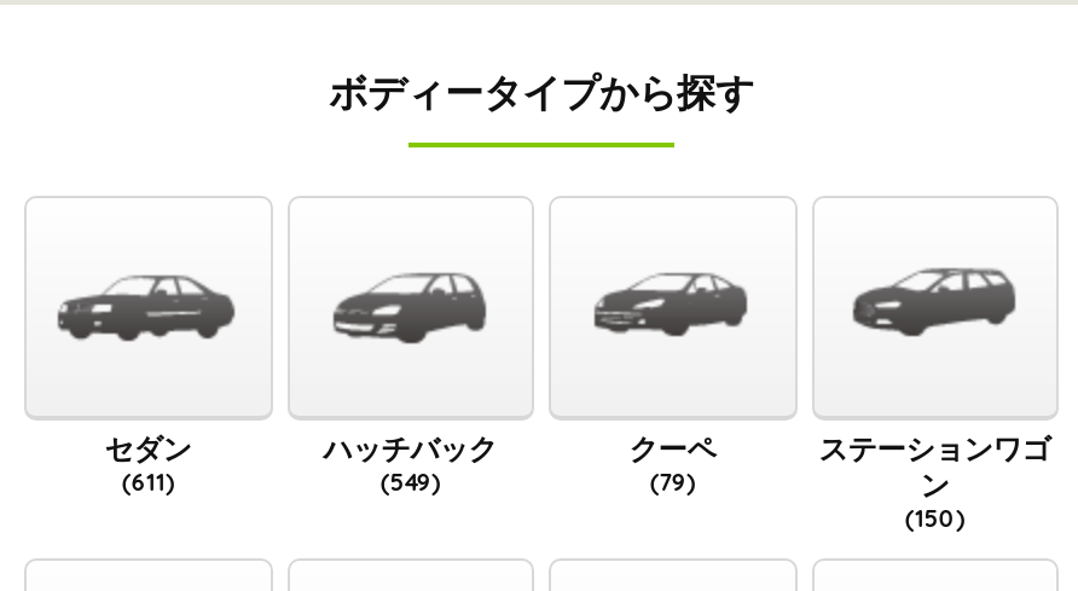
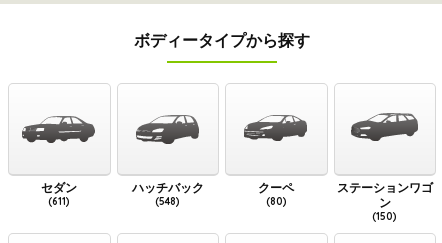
[380,466,440,498] (549) -> [155,195,180,208] (548)
[650,466,696,498] (79) -> [266,195,287,208] (80)

